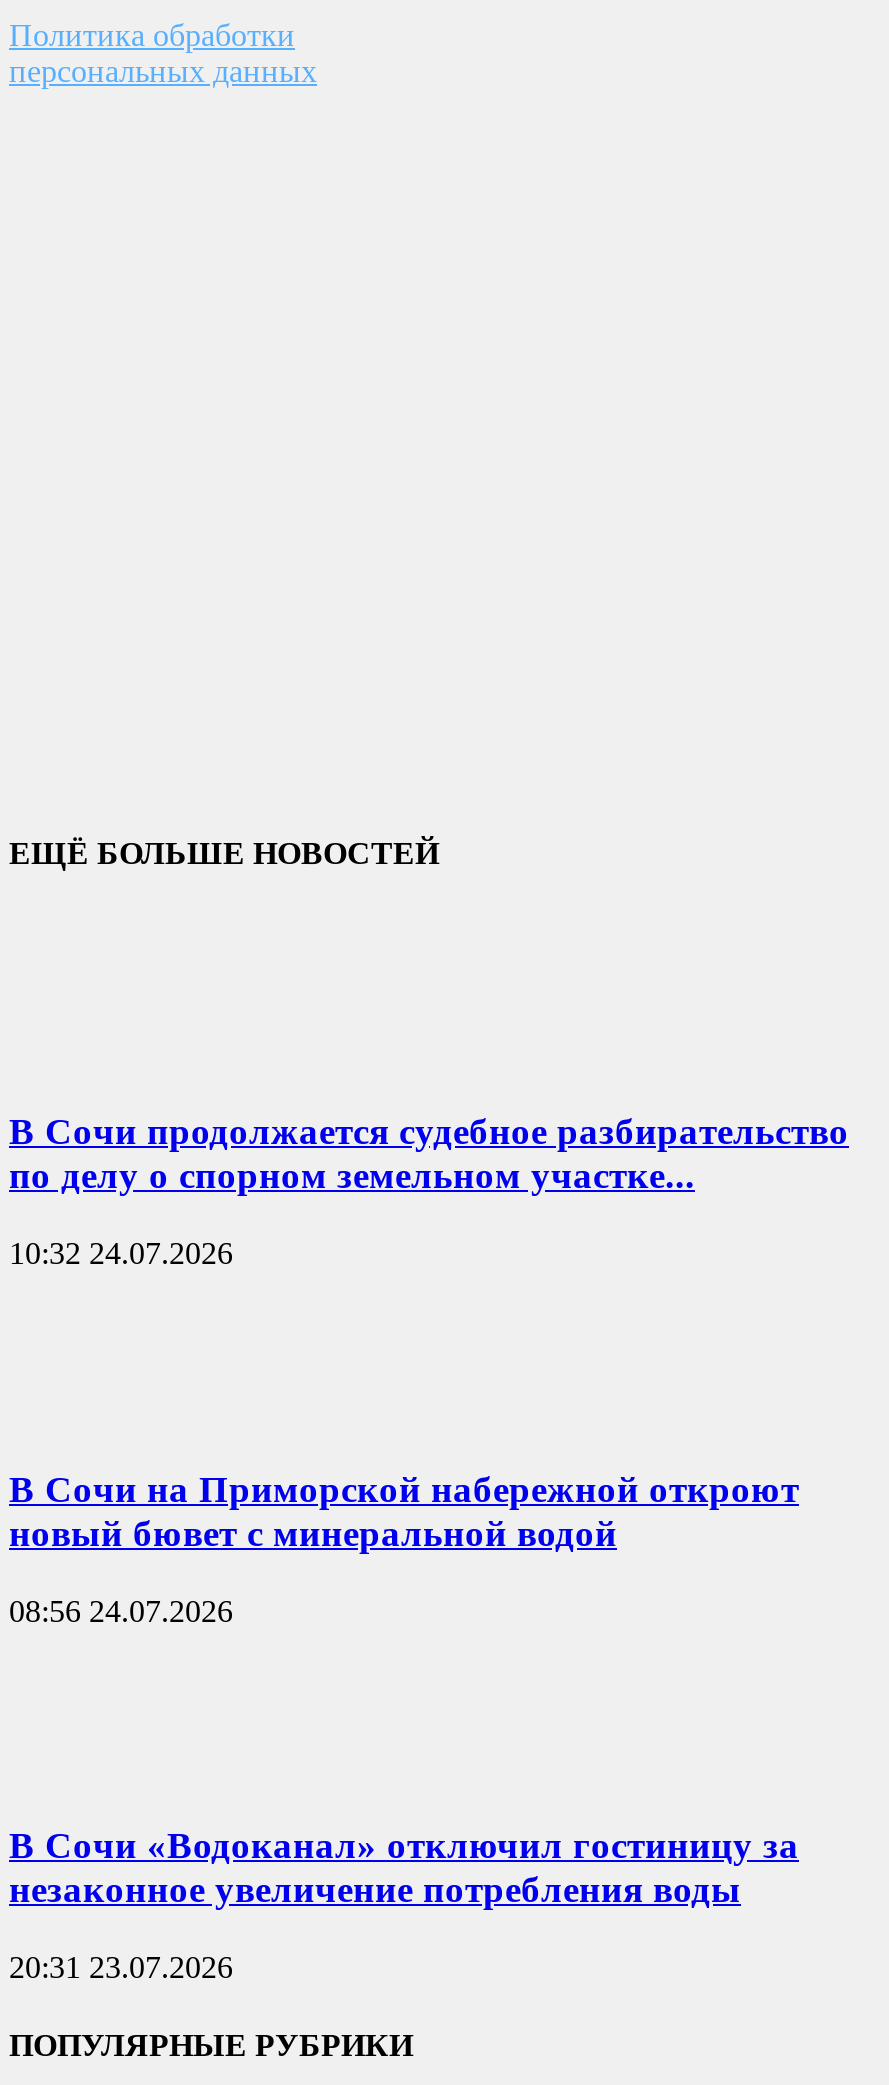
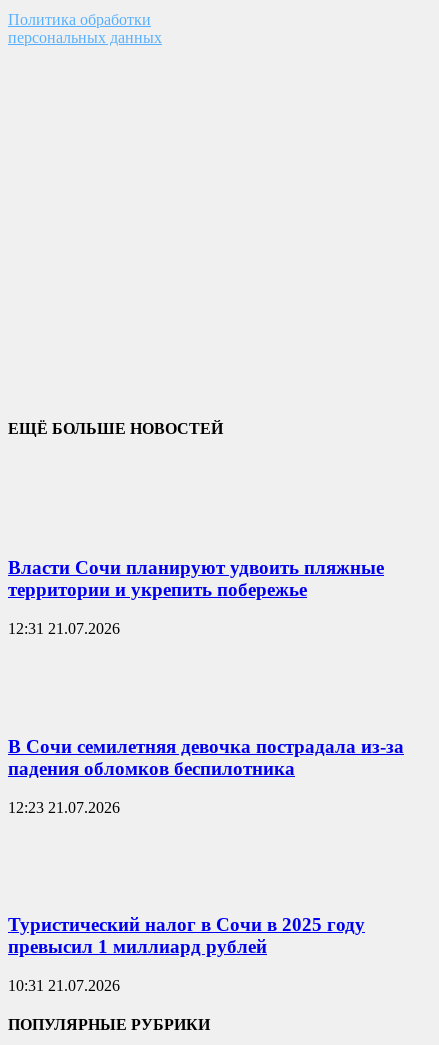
[9,1111,849,1197] В Сочи продолжается судебное разбирательство | по делу о спорном земельном участке... -> [8,557,384,600] Власти Сочи планируют удвоить пляжные | территории и укрепить побережье
[9,1236,233,1270] 10:32 24.07.2026 -> [8,620,120,637] 12:31 21.07.2026
[9,1468,799,1554] В Сочи на Приморской набережной откроют | новый бювет с минеральной водой -> [8,736,404,779] В Сочи семилетняя девочка пострадала из-за | падения обломков беспилотника
[9,1593,233,1627] 08:56 24.07.2026 -> [8,799,120,816] 12:23 21.07.2026
[9,1825,799,1911] В Сочи «Водоканал» отключил гостиницу за | незаконное увеличение потребления воды -> [8,914,365,957] Туристический налог в Сочи в 2025 году | превысил 1 миллиард рублей
[9,1950,233,1984] 20:31 23.07.2026 -> [8,977,120,994] 10:31 21.07.2026

